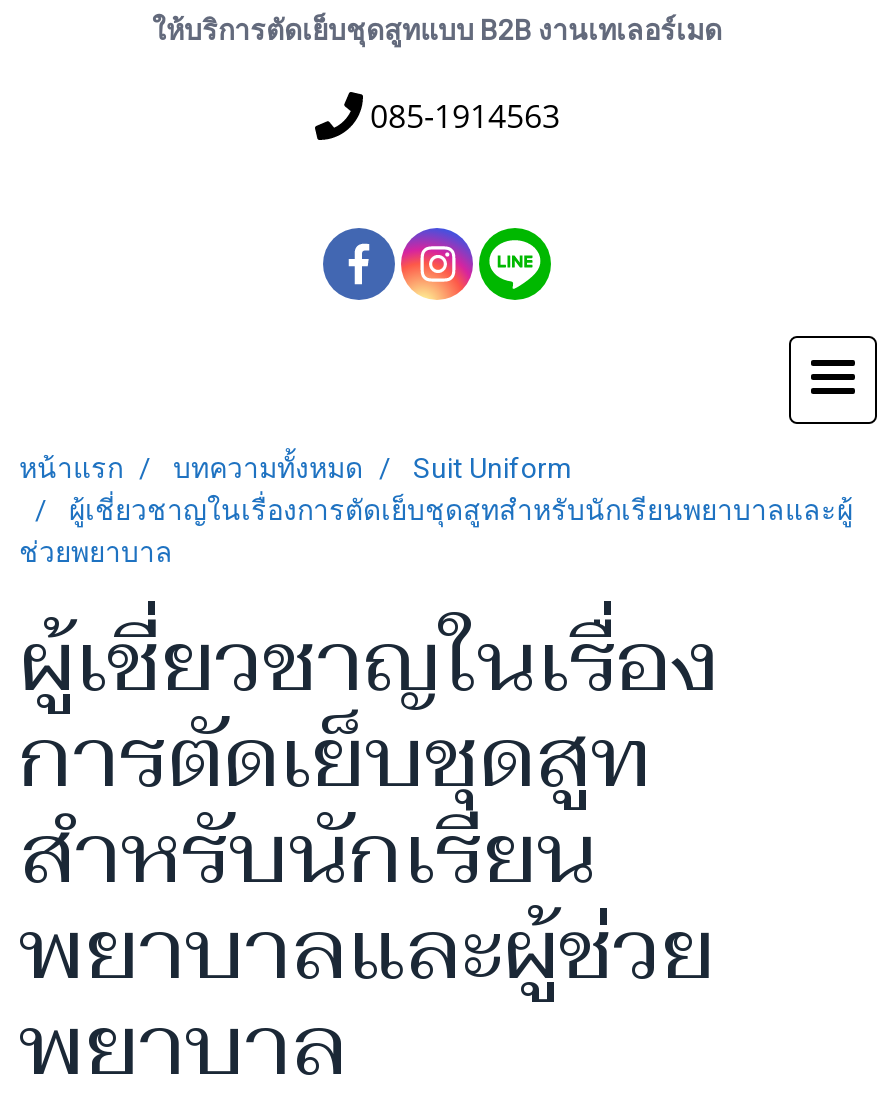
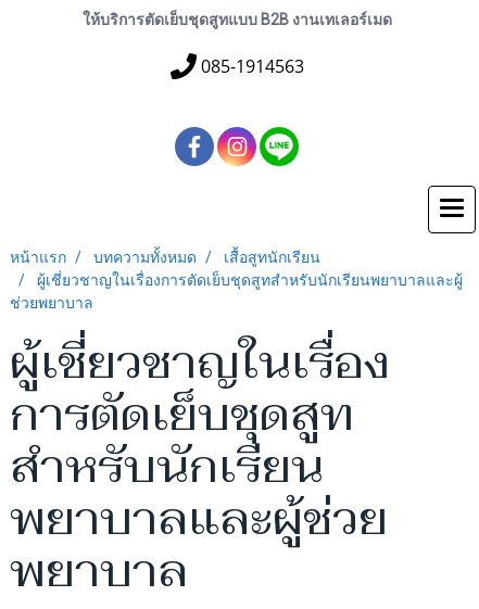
[413,452,573,484] Suit Uniform -> [224,249,320,266] เสื้อสูทนักเรียน

